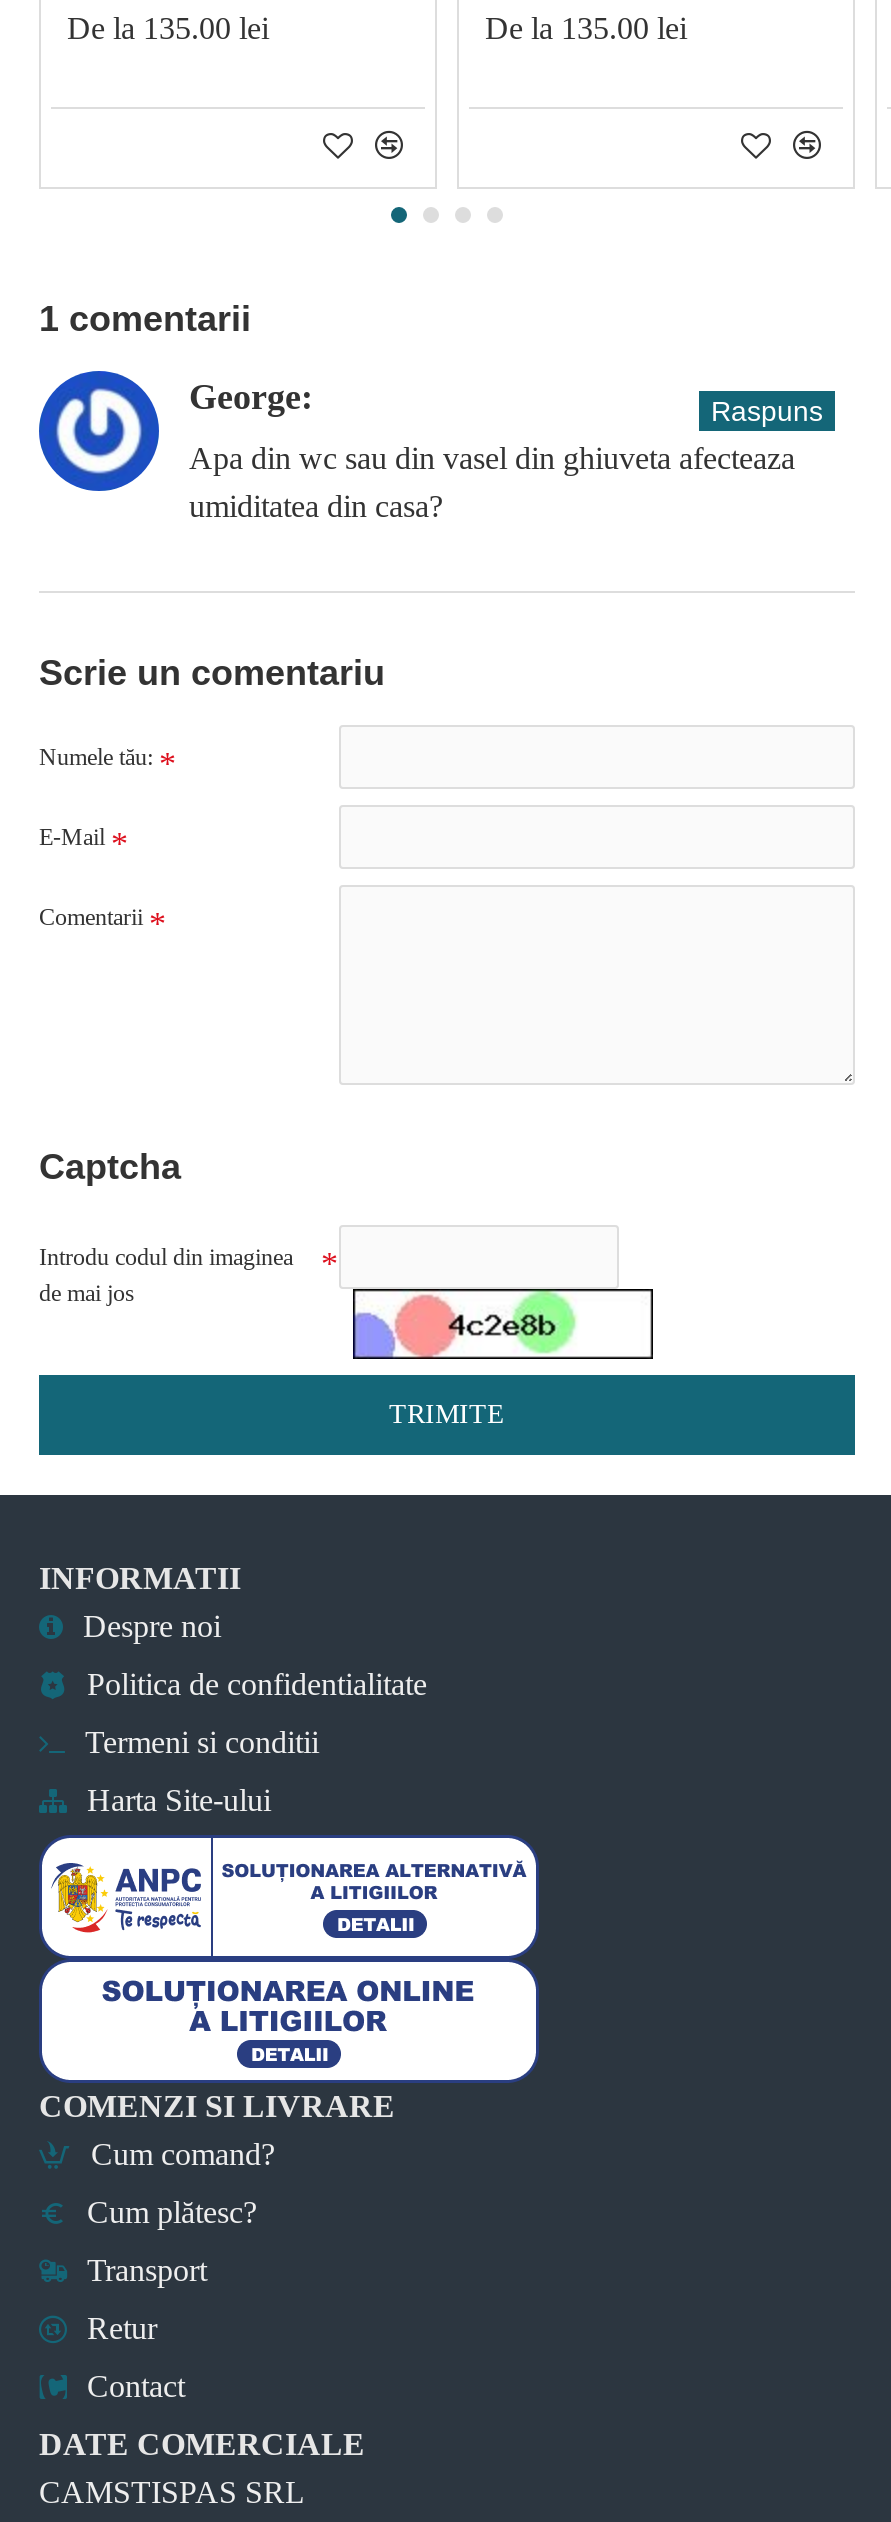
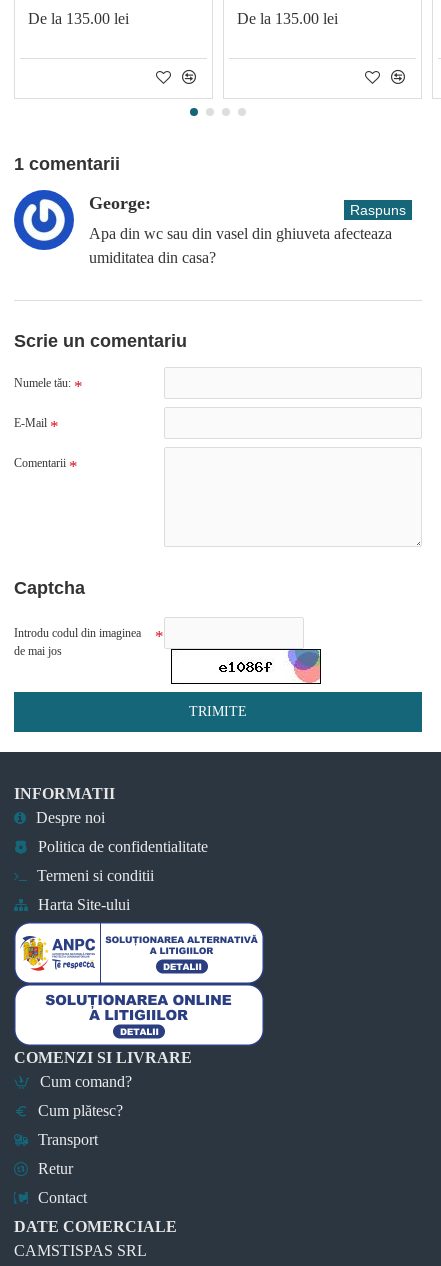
[353,1289,653,1359] [image] -> [172,649,321,684] [image]

